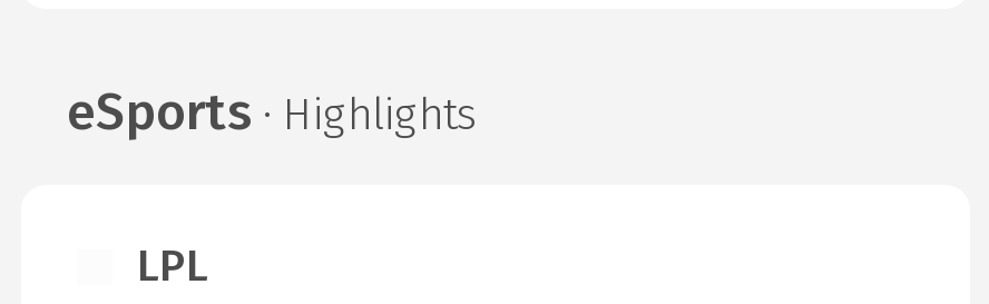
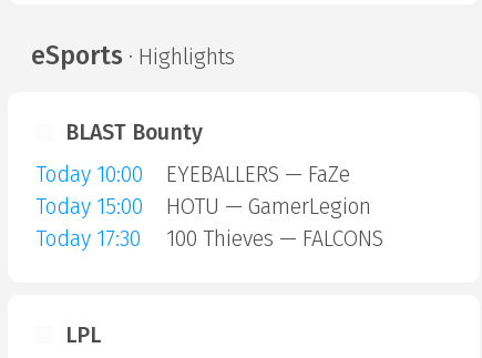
none -> [35,120,383,252] BLAST Bounty | Today 10:00 | EYEBALLERS — FaZe | Today 15:00 | HOTU — GamerLegion | Today 17:30 | 100 Thieves — FALCONS

